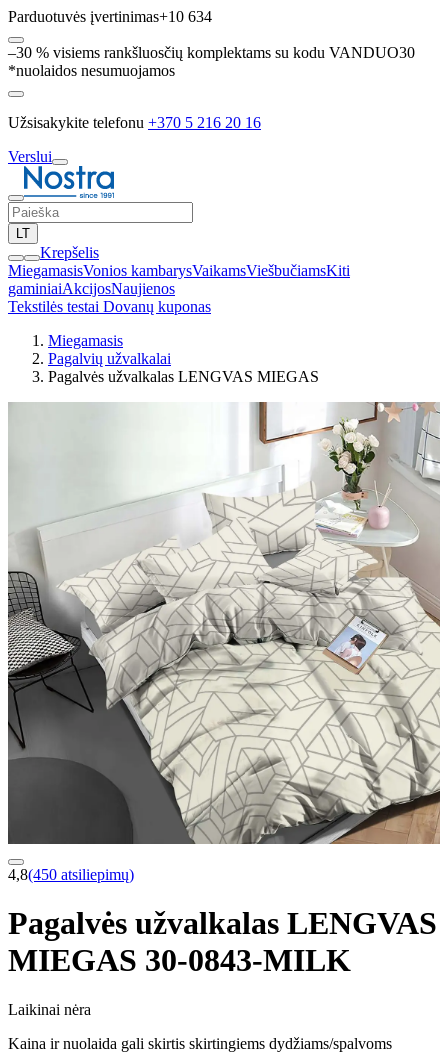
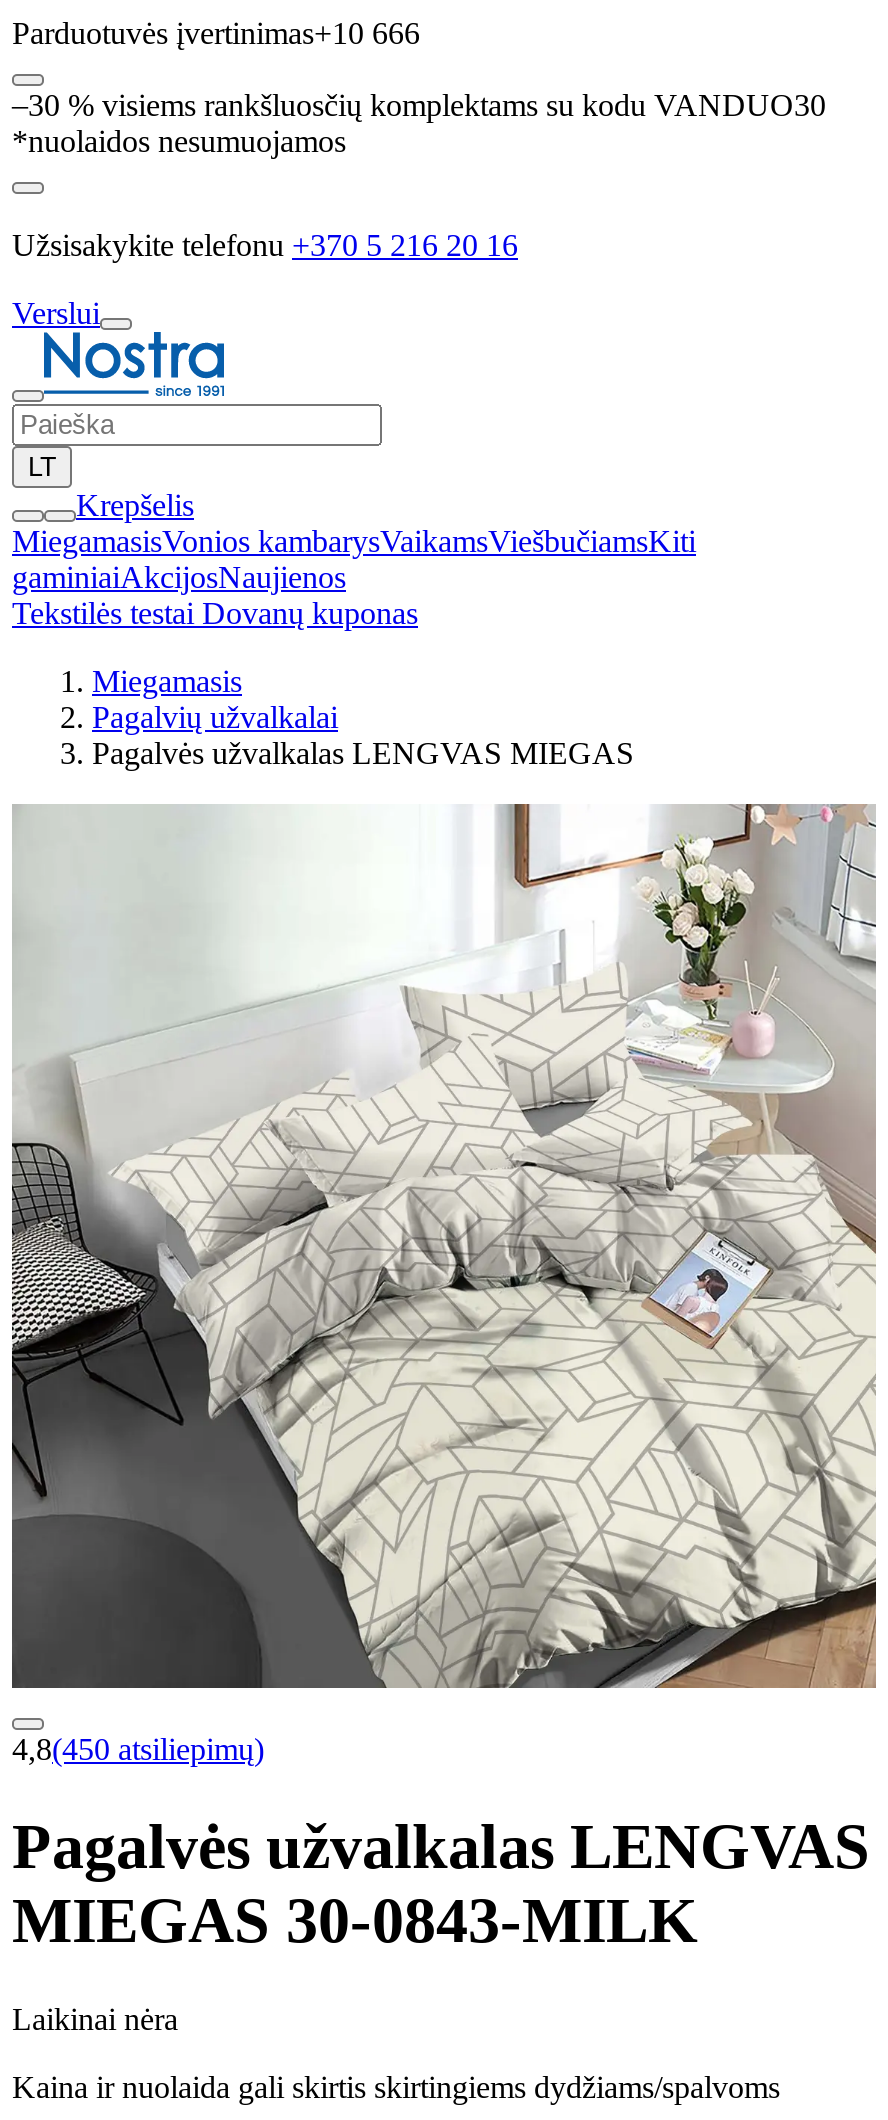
[8,8,212,25] Parduotuvės įvertinimas+10 634 -> [12,16,420,50] Parduotuvės įvertinimas+10 666

